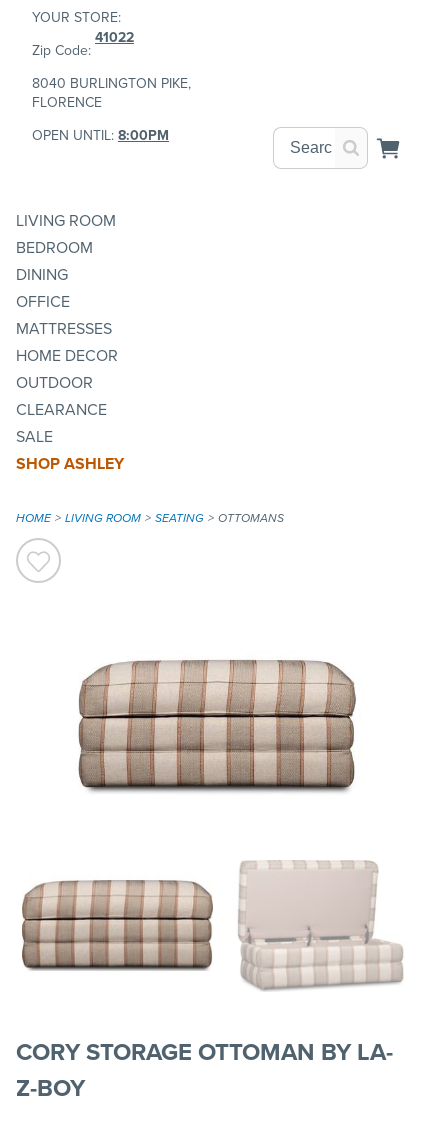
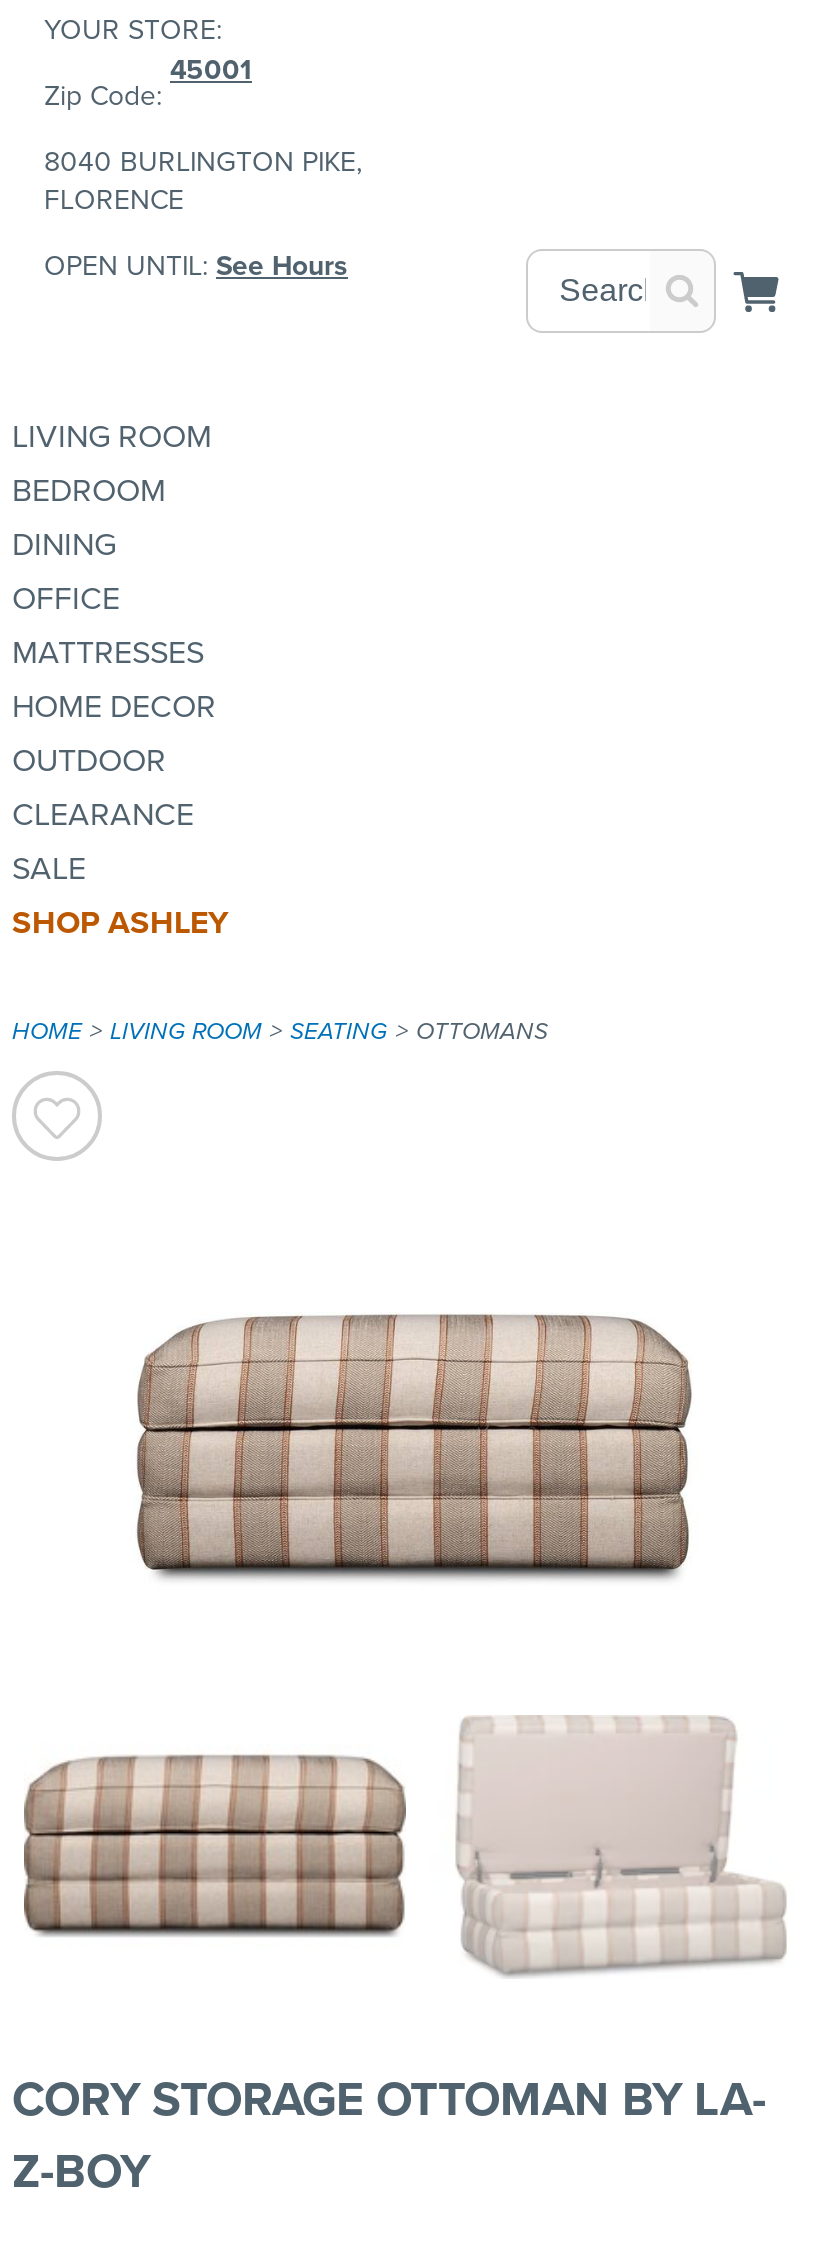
[95,27,134,48] 41022 -> [170,49,252,91] 45001
[32,125,169,146] OPEN UNTIL: 8:00PM -> [44,245,348,287] OPEN UNTIL: See Hours

